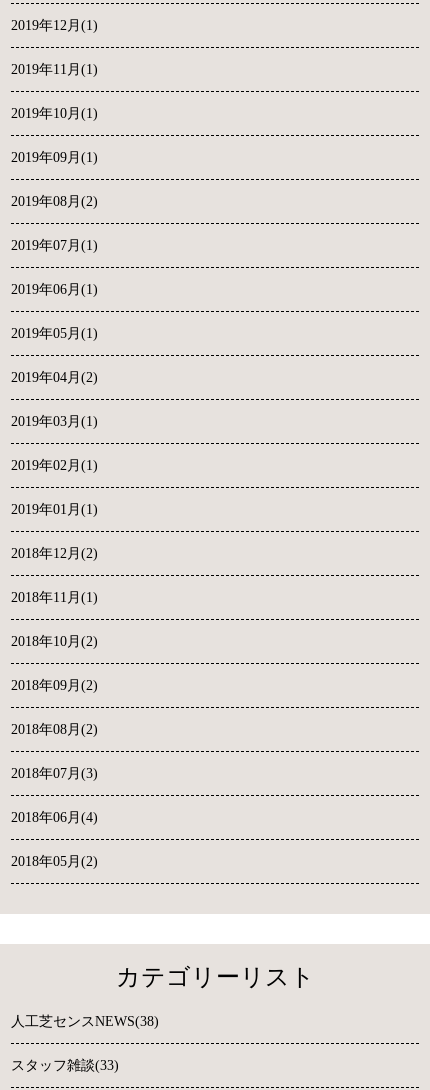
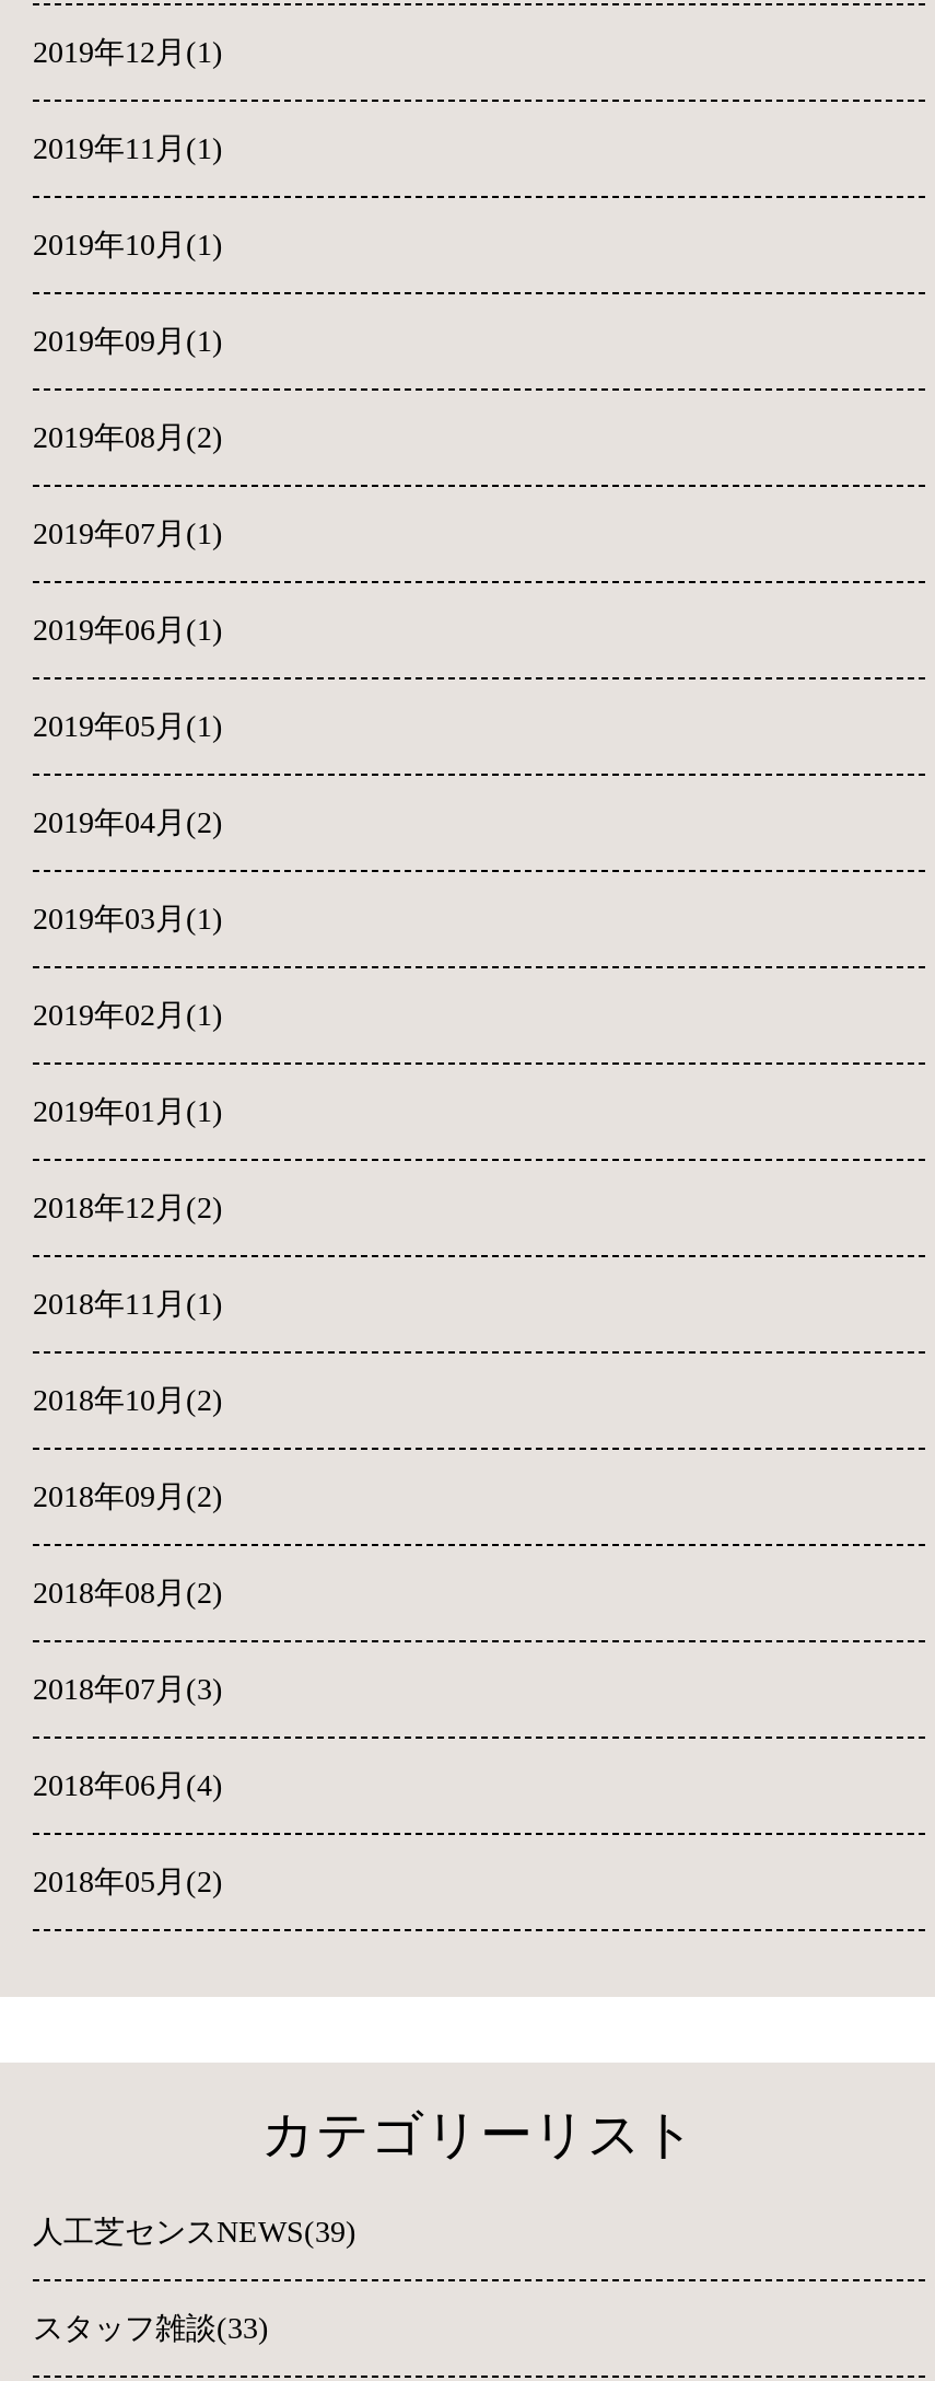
[11,1014,159,1029] 人工芝センスNEWS(38) -> [33,2216,357,2248] 人工芝センスNEWS(39)

